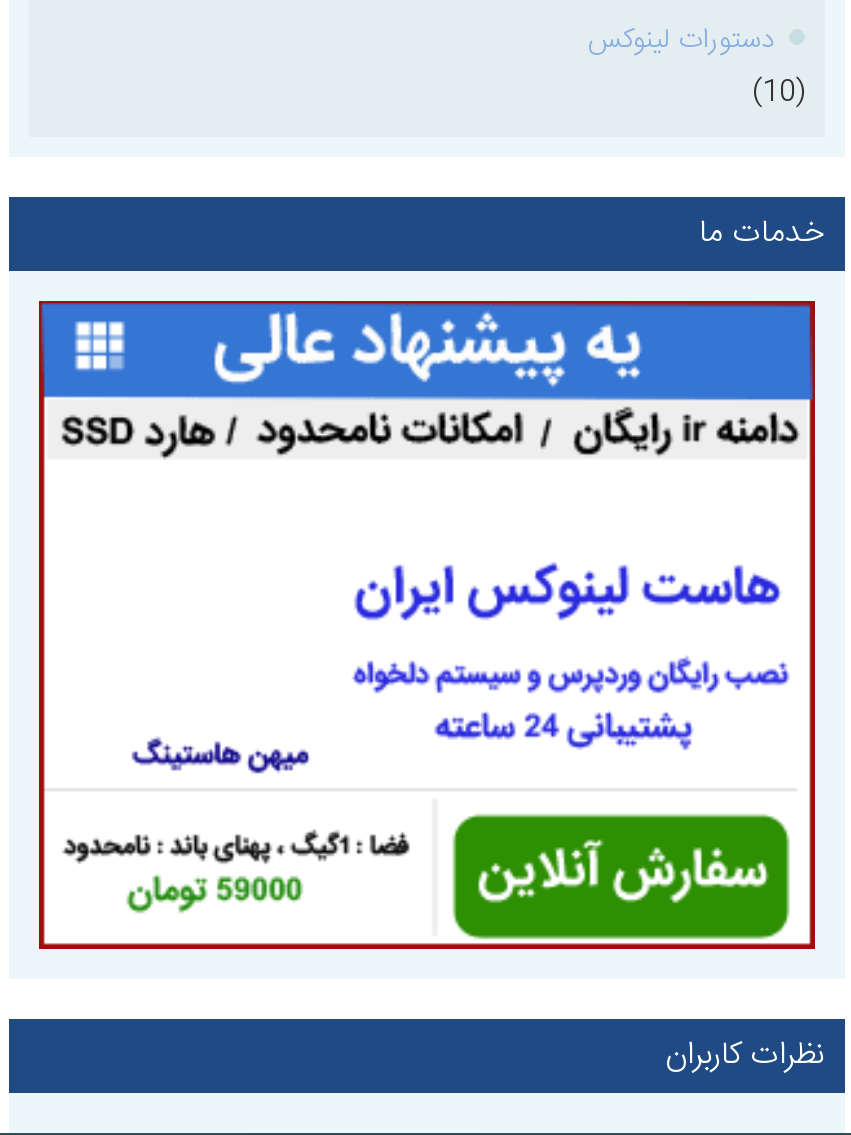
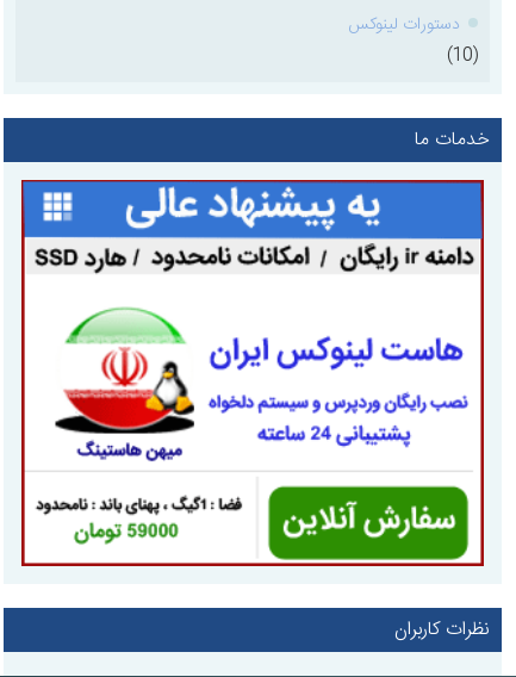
none -> [54,306,195,435] [image]

